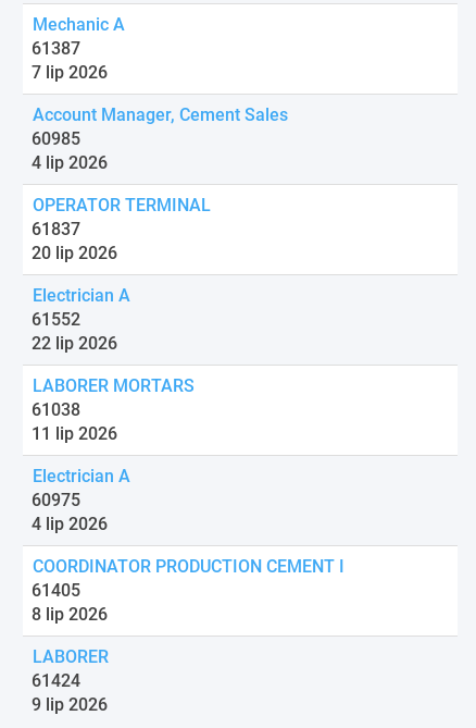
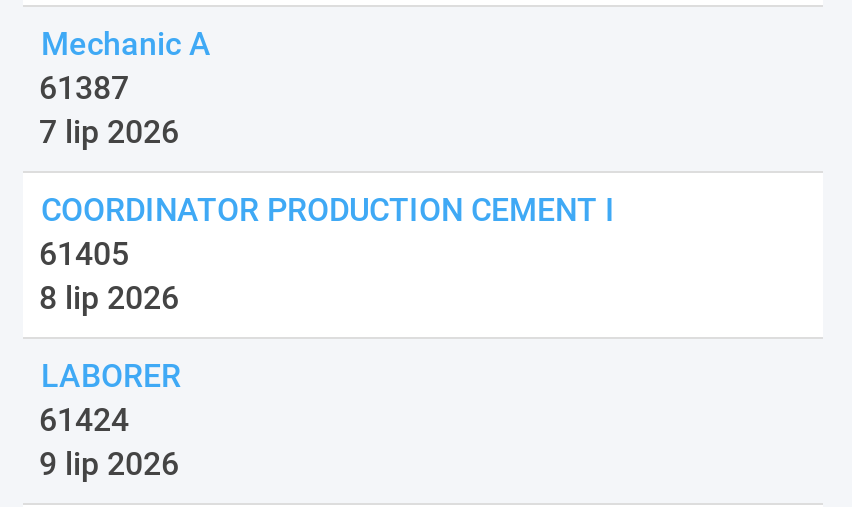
[32,104,288,534] Account Manager, Cement Sales | 60985 | 4 lip 2026 | OPERATOR TERMINAL | 61837 | 20 lip 2026 | Electrician A | 61552 | 22 lip 2026 | LABORER MORTARS | 61038 | 11 lip 2026 | Electrician A | 60975 | 4 lip 2026 -> none

